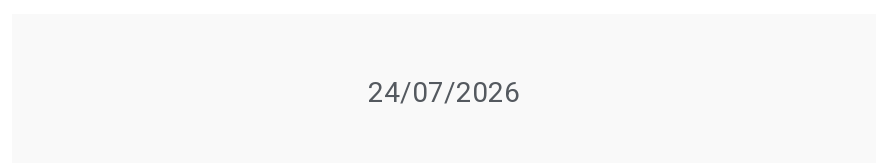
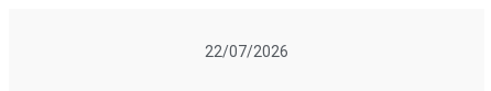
[368,76,520,108] 24/07/2026 -> [205,43,288,60] 22/07/2026

